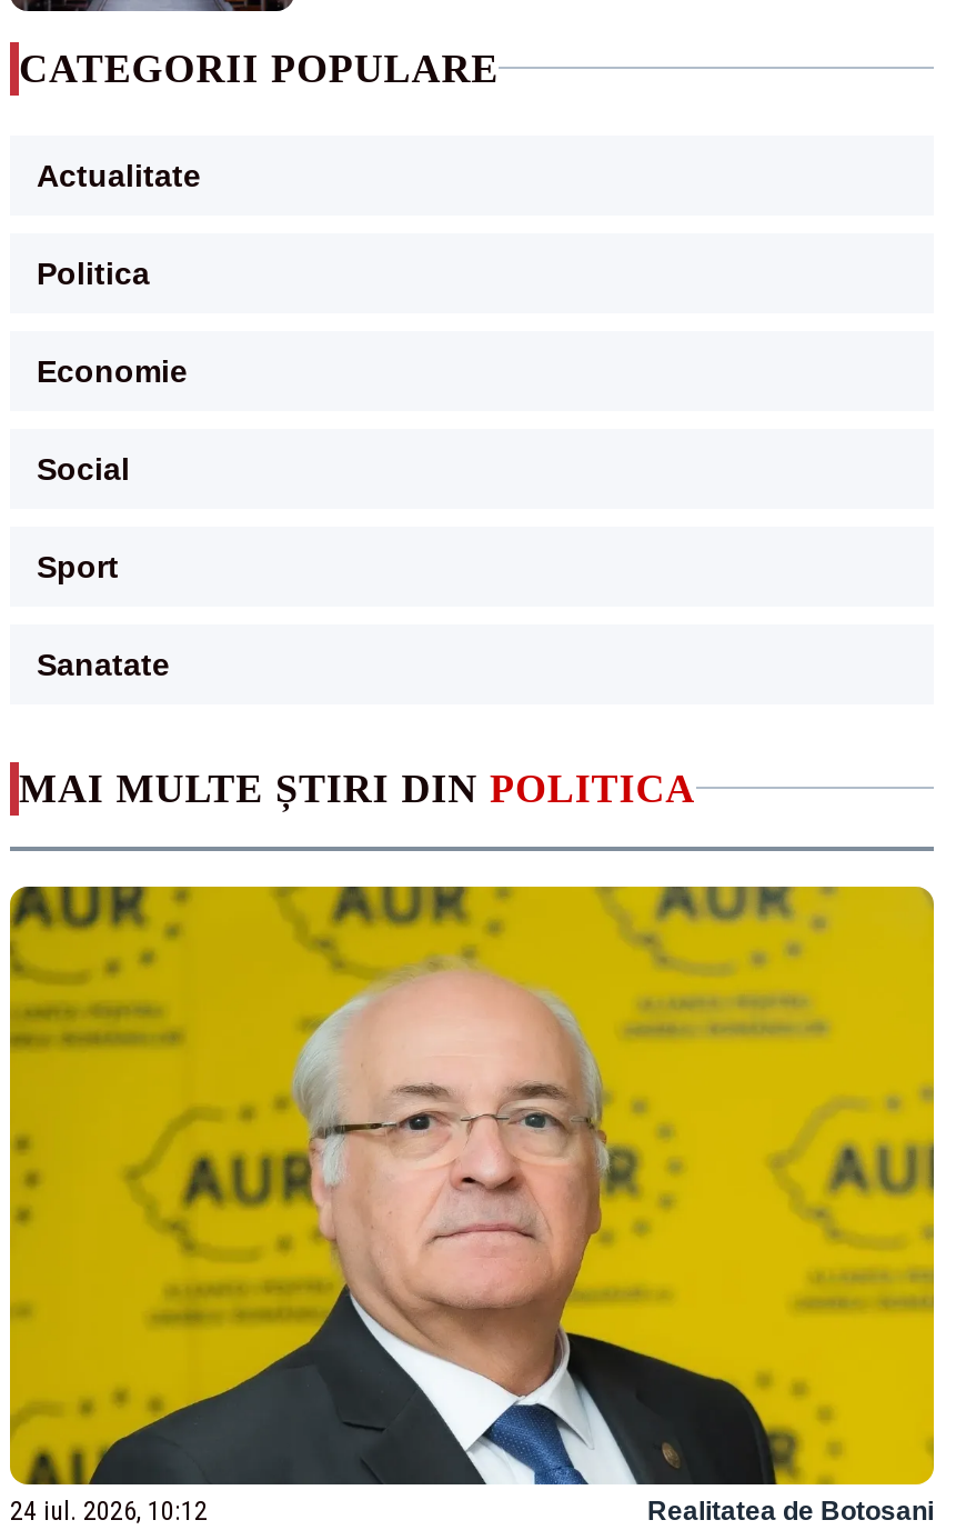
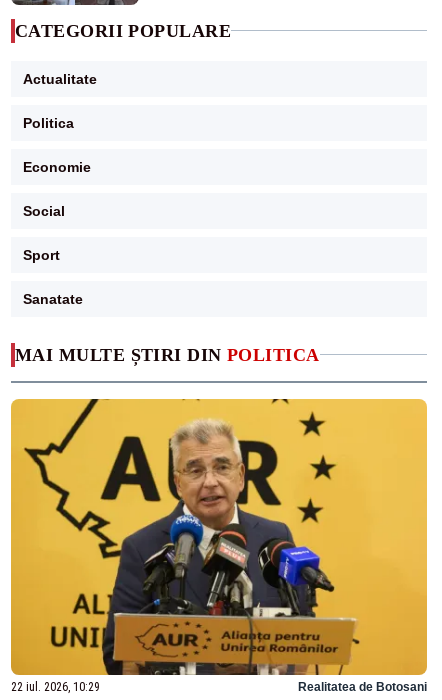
[10,884,936,1528] [image] | 24 iul. 2026, 10:12 -> [11,398,428,694] [image] | 22 iul. 2026, 10:29

